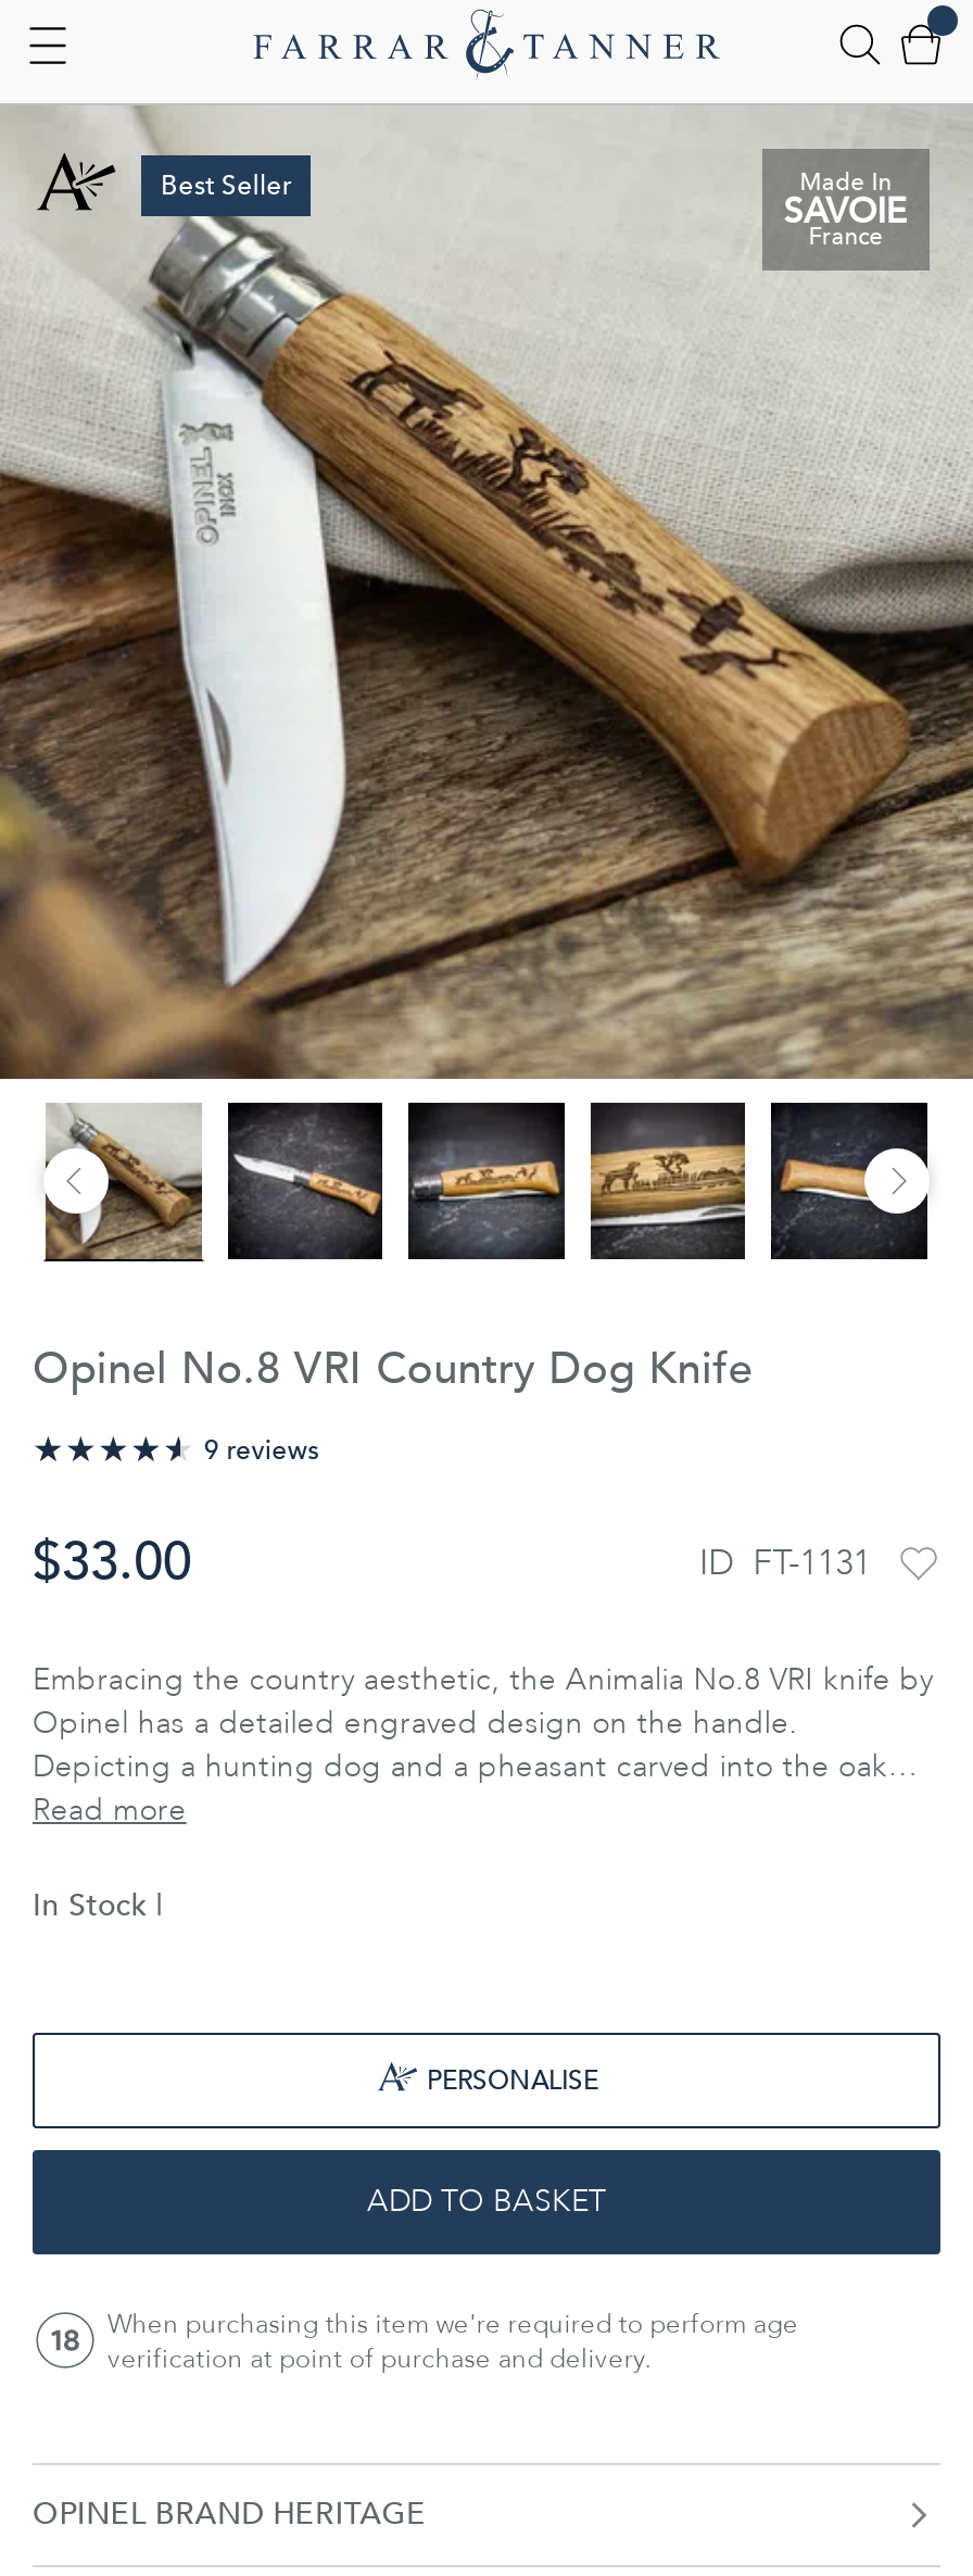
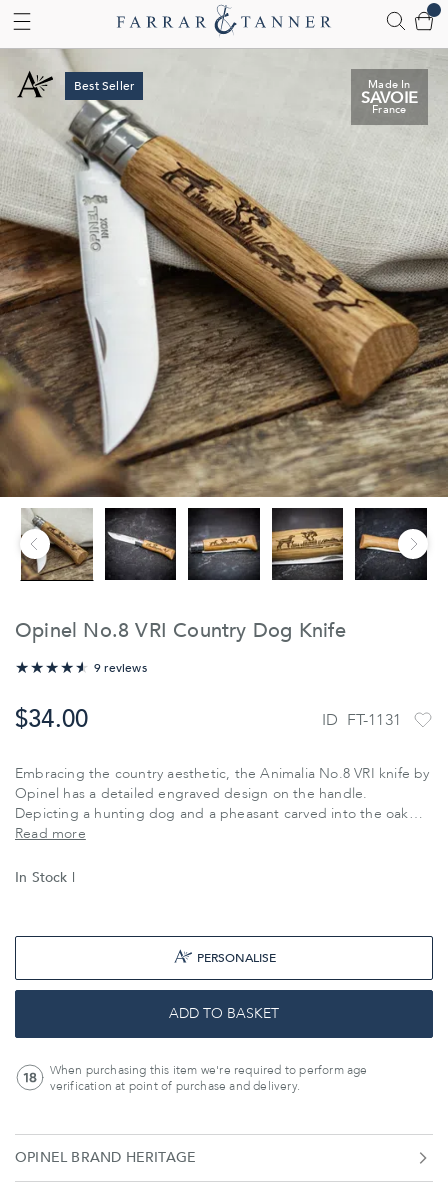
[33,1526,192,1597] $‌33.00 -> [15,703,88,736] $‌34.00

